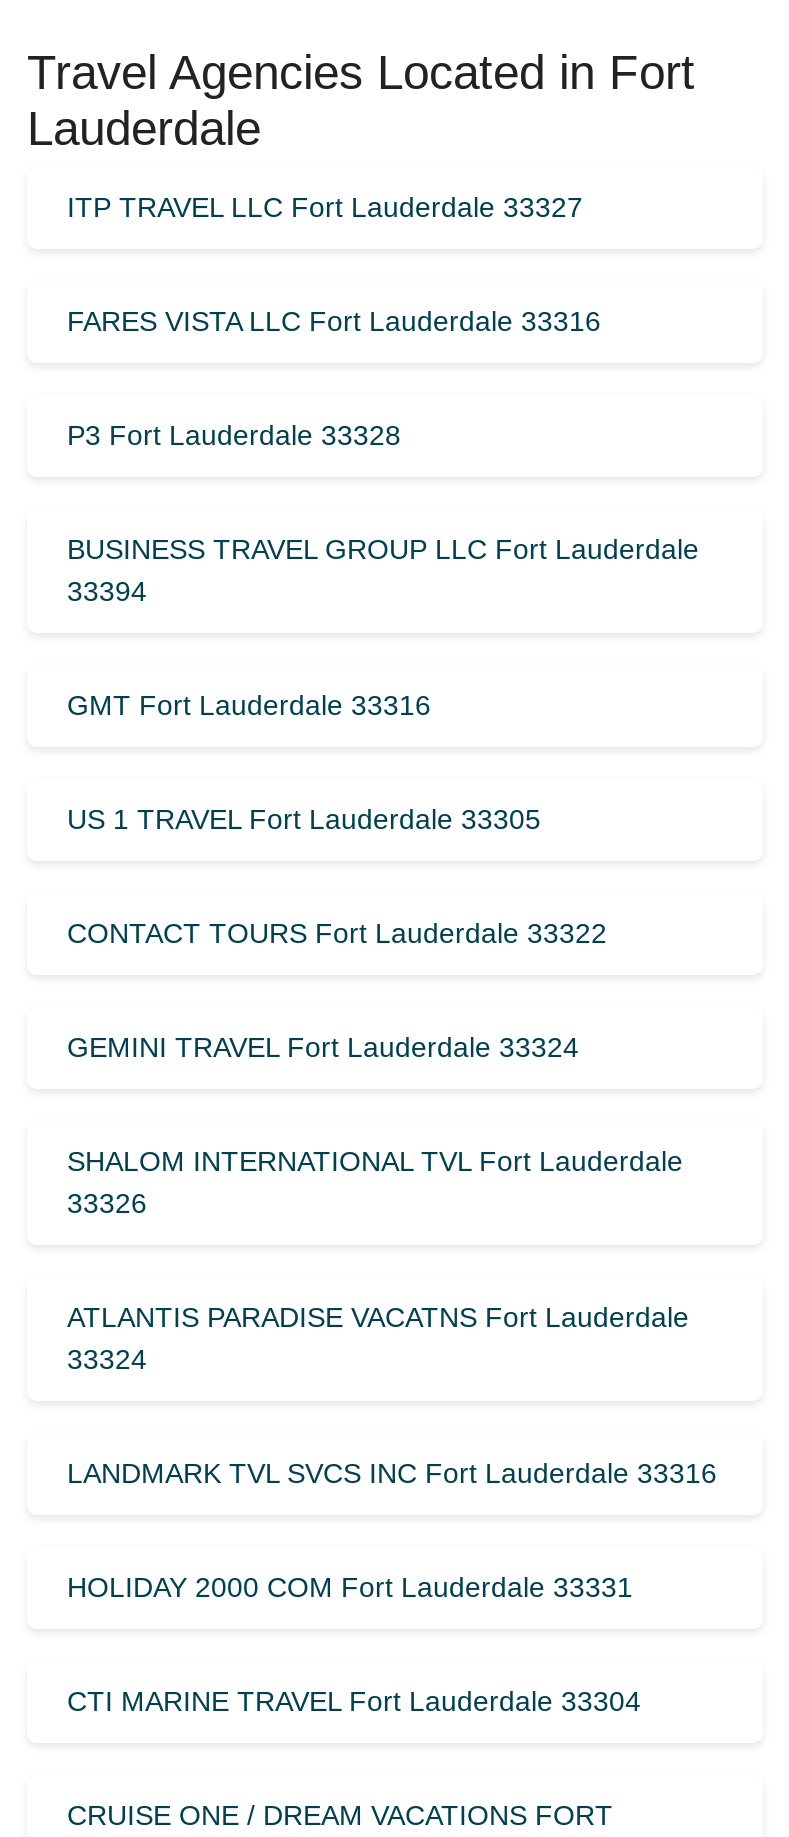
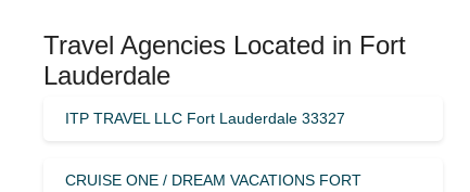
[67,305,601,337] FARES VISTA LLC Fort Lauderdale 33316 -> none
[67,419,401,451] P3 Fort Lauderdale 33328 -> none
[67,533,699,607] BUSINESS TRAVEL GROUP LLC Fort Lauderdale | 33394 -> none
[67,689,431,721] GMT Fort Lauderdale 33316 -> none
[67,803,541,835] US 1 TRAVEL Fort Lauderdale 33305 -> none
[67,917,607,949] CONTACT TOURS Fort Lauderdale 33322 -> none
[67,1031,579,1063] GEMINI TRAVEL Fort Lauderdale 33324 -> none
[67,1145,683,1219] SHALOM INTERNATIONAL TVL Fort Lauderdale | 33326 -> none
[67,1301,689,1375] ATLANTIS PARADISE VACATNS Fort Lauderdale | 33324 -> none
[67,1457,717,1489] LANDMARK TVL SVCS INC Fort Lauderdale 33316 -> none
[67,1571,633,1603] HOLIDAY 2000 COM Fort Lauderdale 33331 -> none
[67,1685,641,1717] CTI MARINE TRAVEL Fort Lauderdale 33304 -> none

